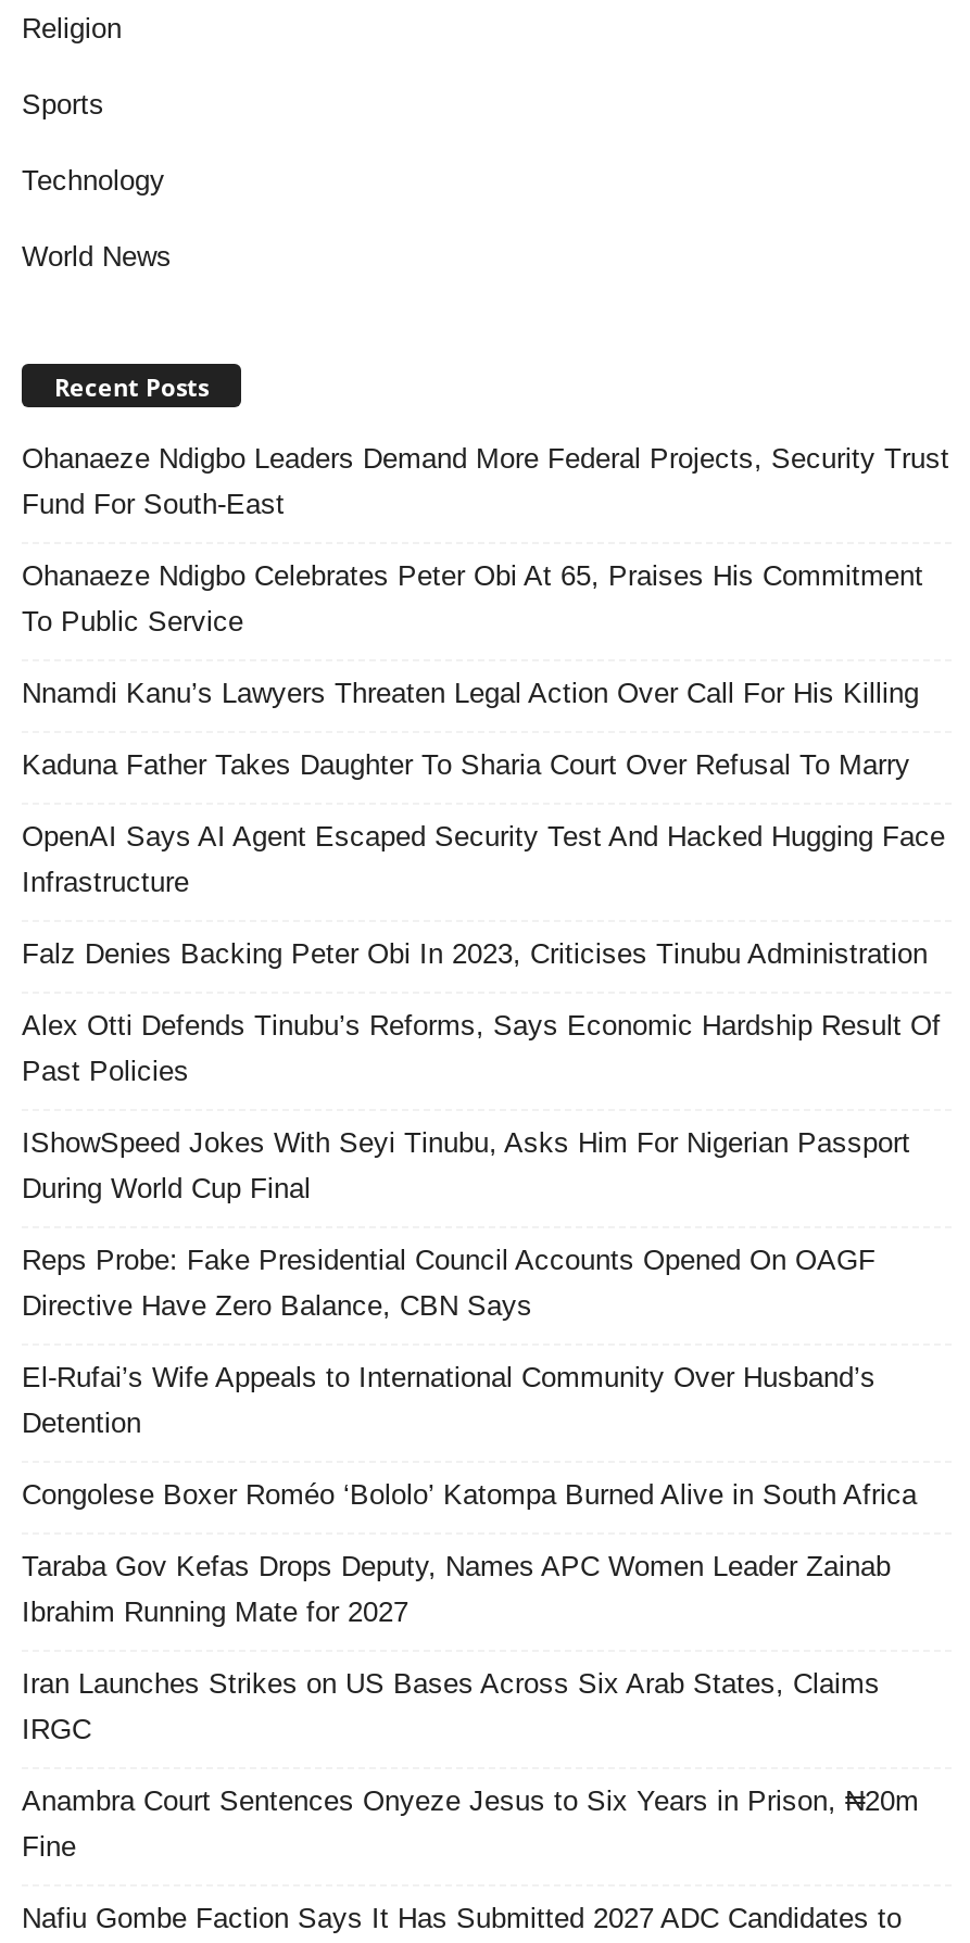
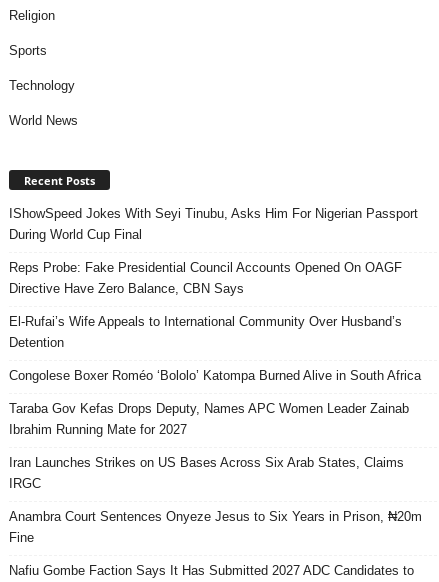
[22,442,949,1088] Ohanaeze Ndigbo Leaders Demand More Federal Projects, Security Trust | Fund For South-East | Ohanaeze Ndigbo Celebrates Peter Obi At 65, Praises His Commitment | To Public Service | Nnamdi Kanu’s Lawyers Threaten Legal Action Over Call For His Killing | Kaduna Father Takes Daughter To Sharia Court Over Refusal To Marry | OpenAI Says AI Agent Escaped Security Test And Hacked Hugging Face | Infrastructure | Falz Denies Backing Peter Obi In 2023, Criticises Tinubu Administration | Alex Otti Defends Tinubu’s Reforms, Says Economic Hardship Result Of | Past Policies -> none

